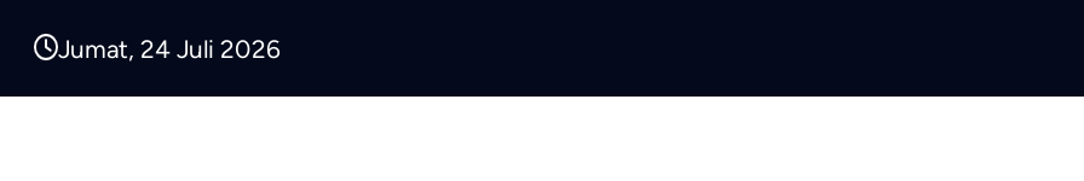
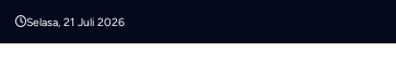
[58,33,281,64] Jumat, 24 Juli 2026 -> [26,15,125,29] Selasa, 21 Juli 2026

